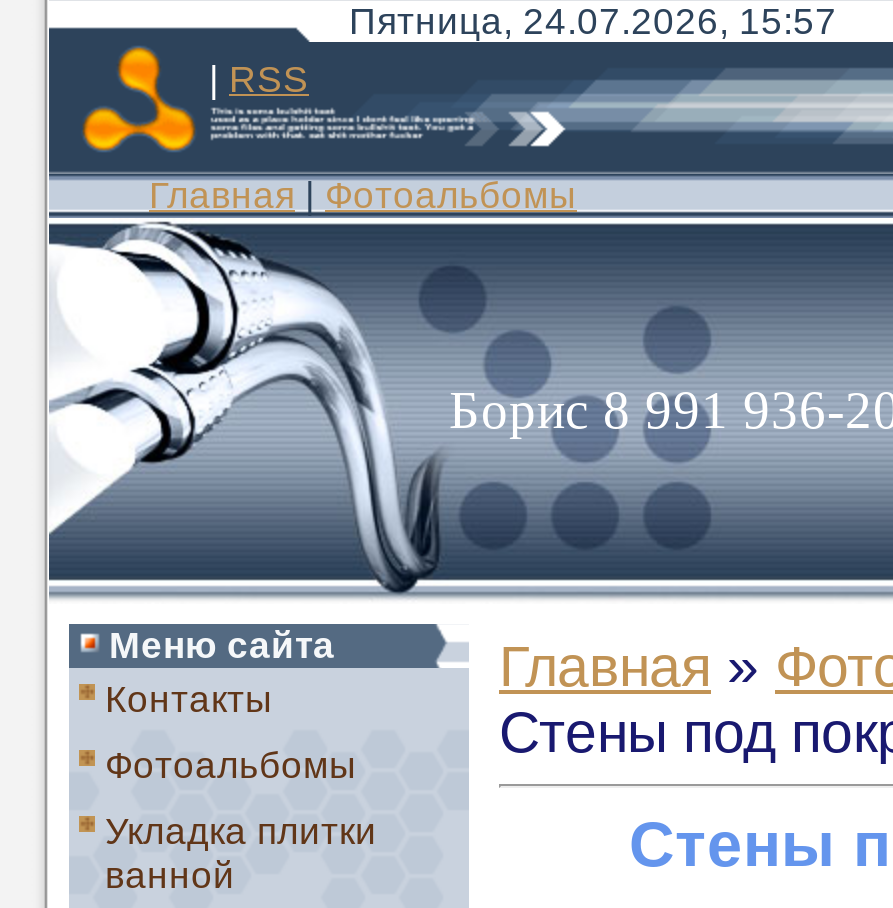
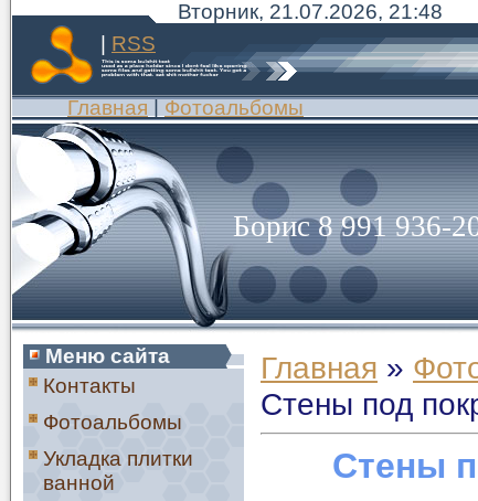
[349,0,837,42] Пятница, 24.07.2026, 15:57 -> [178,0,443,23] Вторник, 21.07.2026, 21:48

